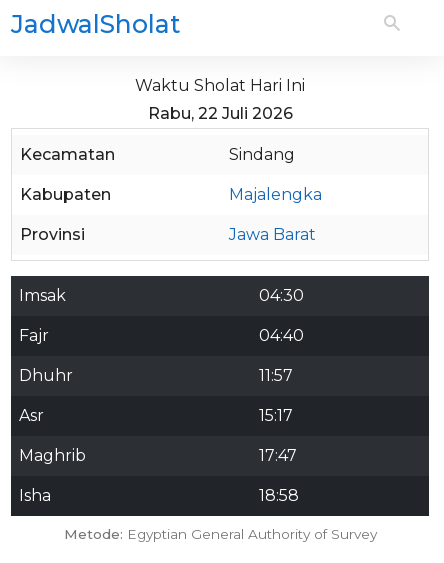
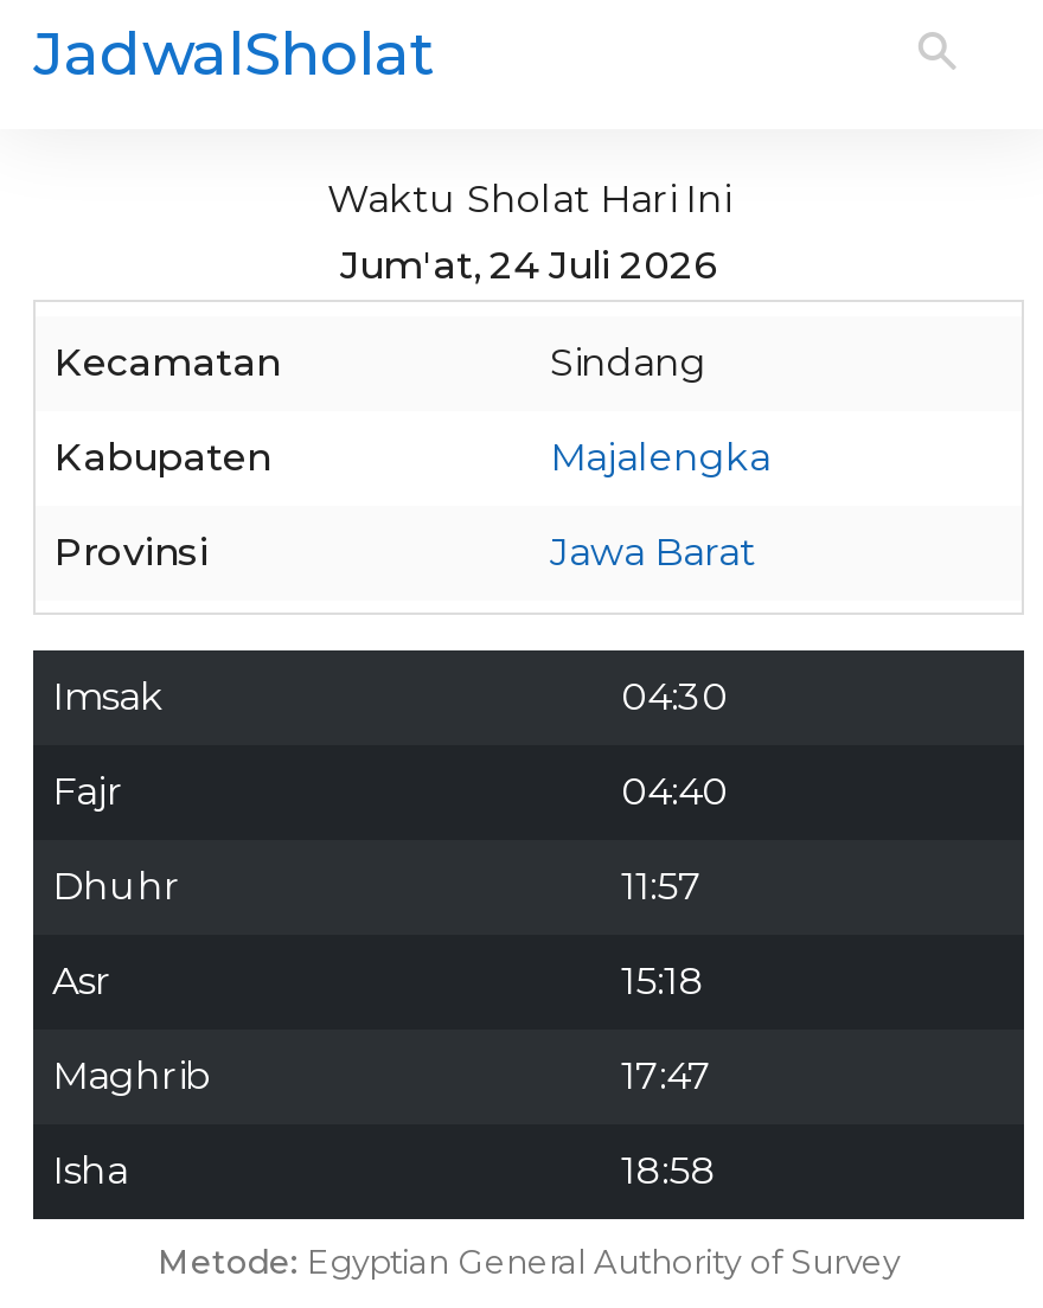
[147,104,292,123] Rabu, 22 Juli 2026 -> [340,243,717,288] Jum'at, 24 Juli 2026
[259,406,293,425] 15:17 -> [621,959,704,1004] 15:18

